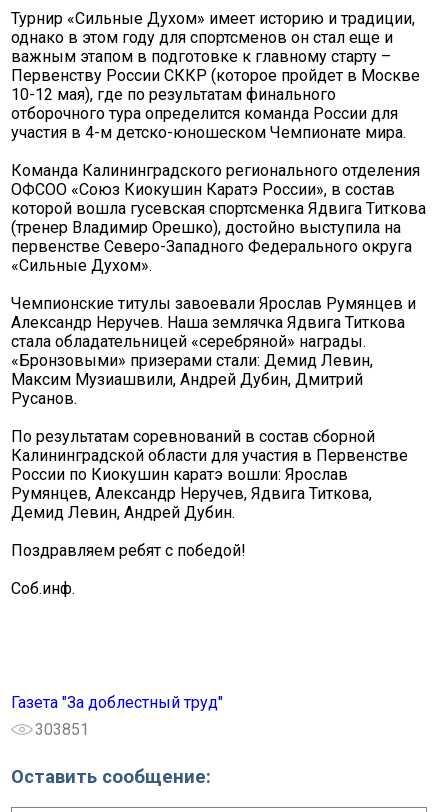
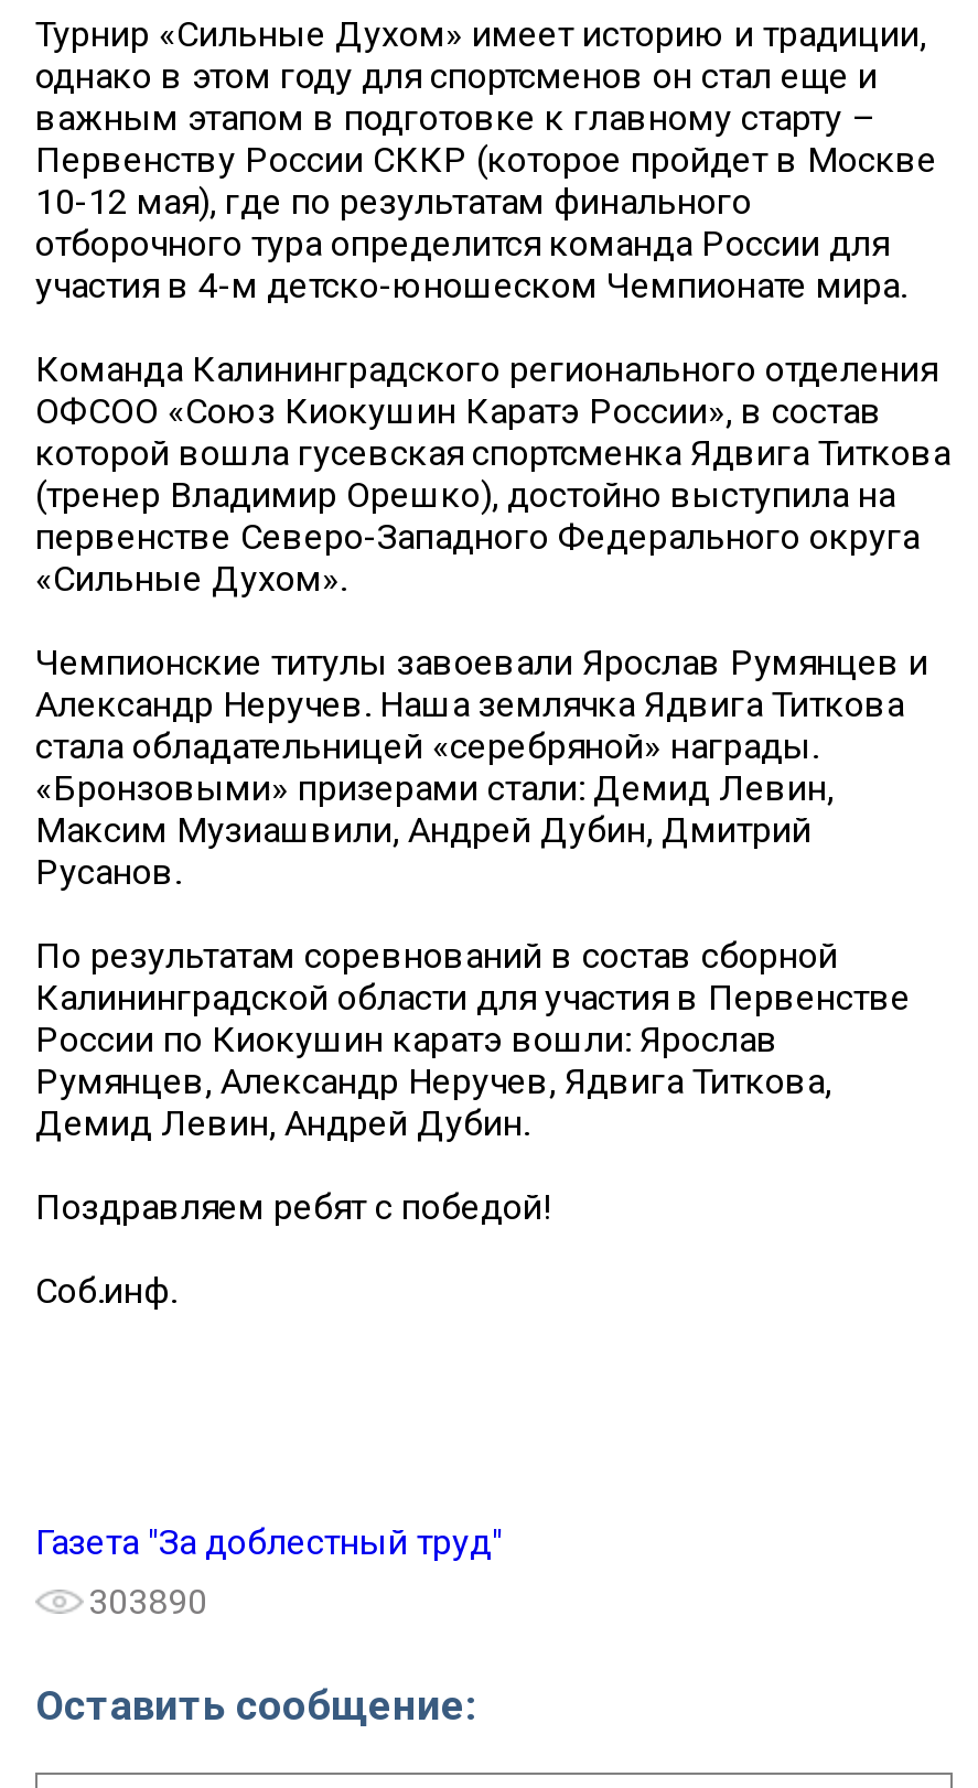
[35,720,89,739] 303851 -> [88,1581,207,1623] 303890

